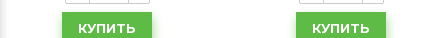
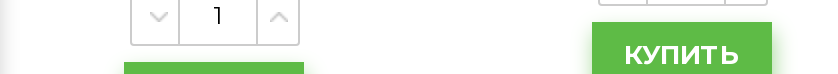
[78,20,136,36] КУПИТЬ -> none

